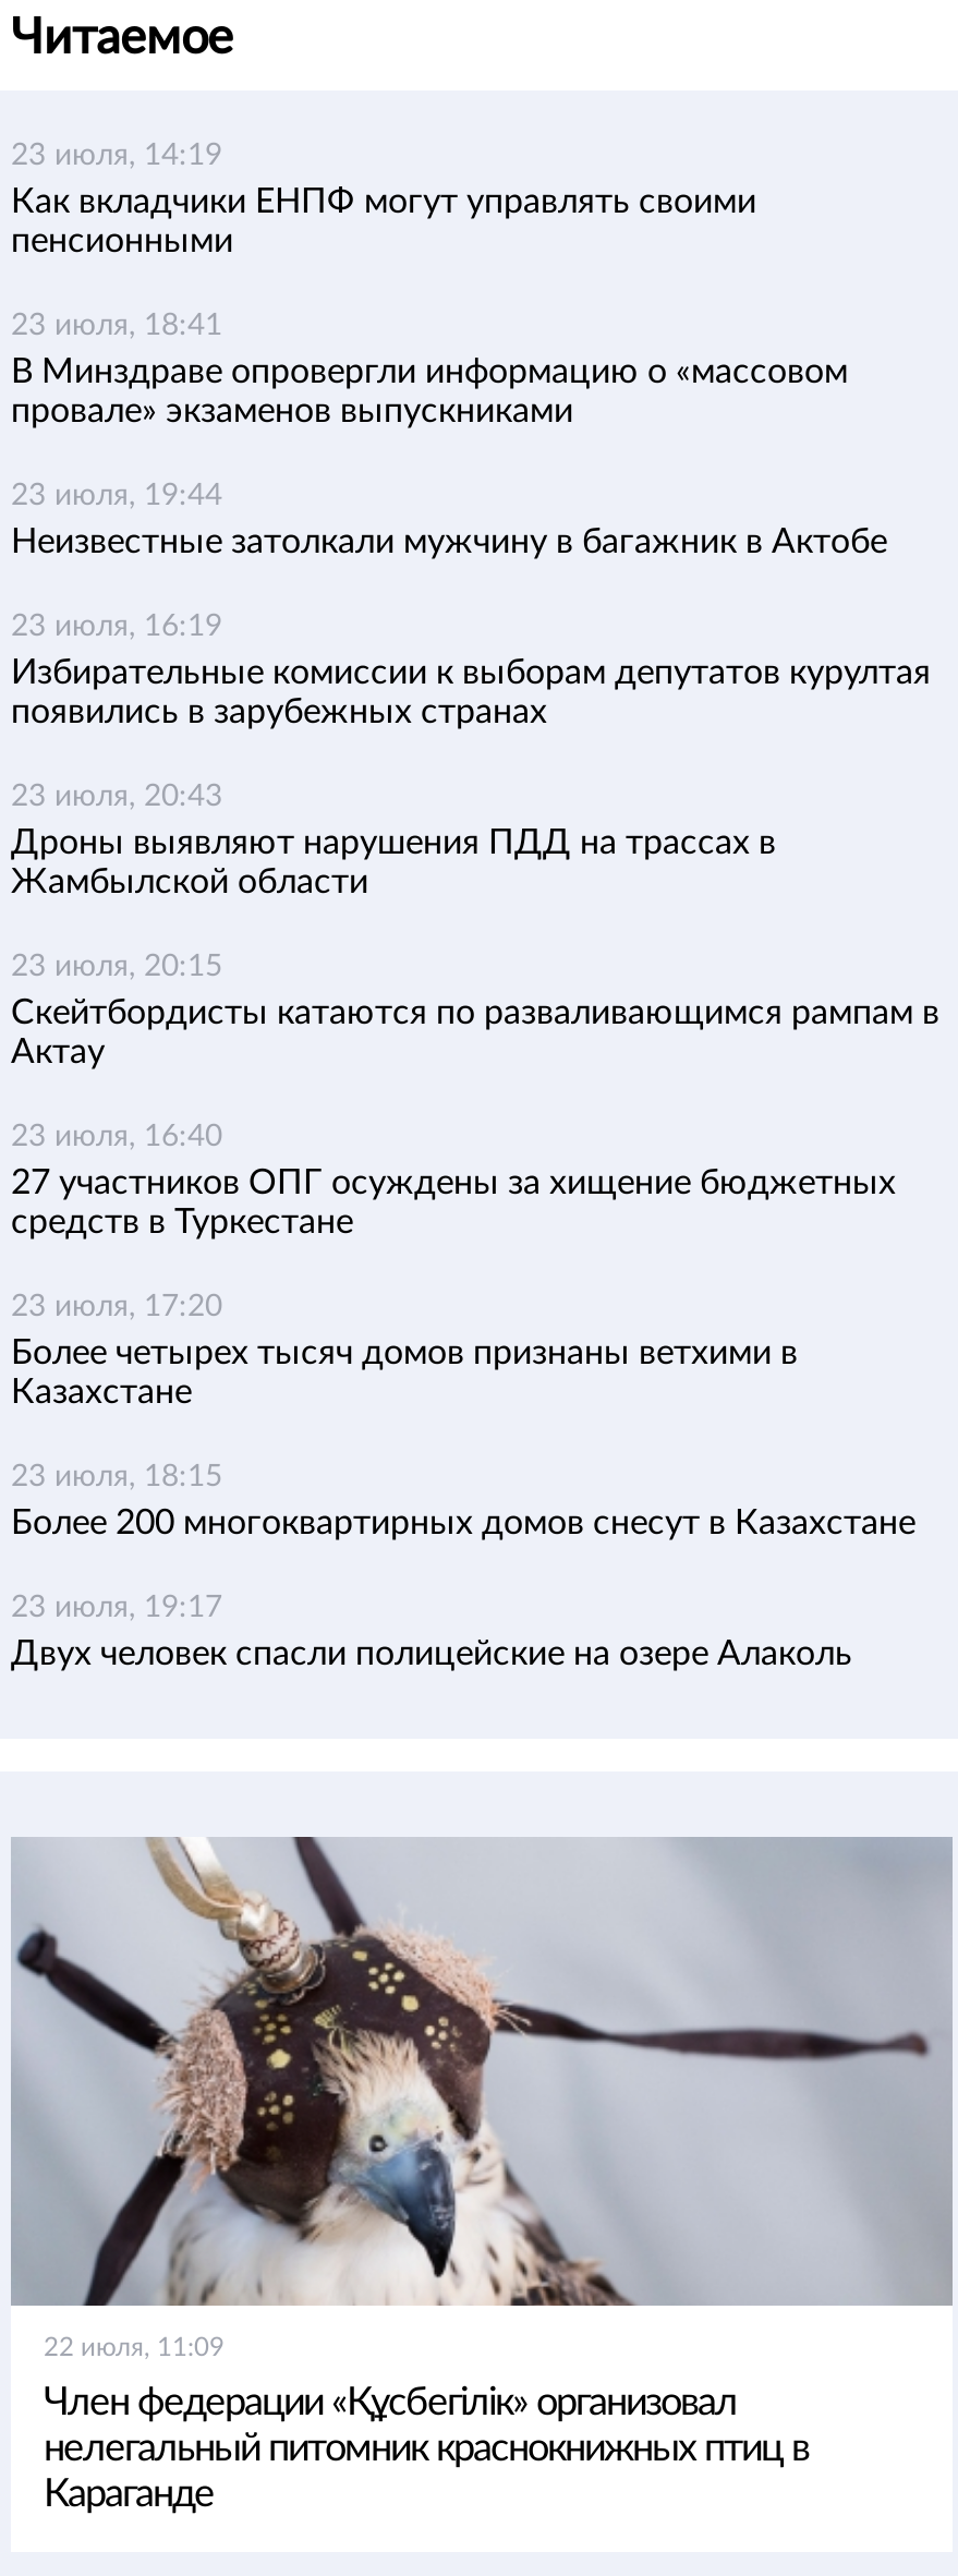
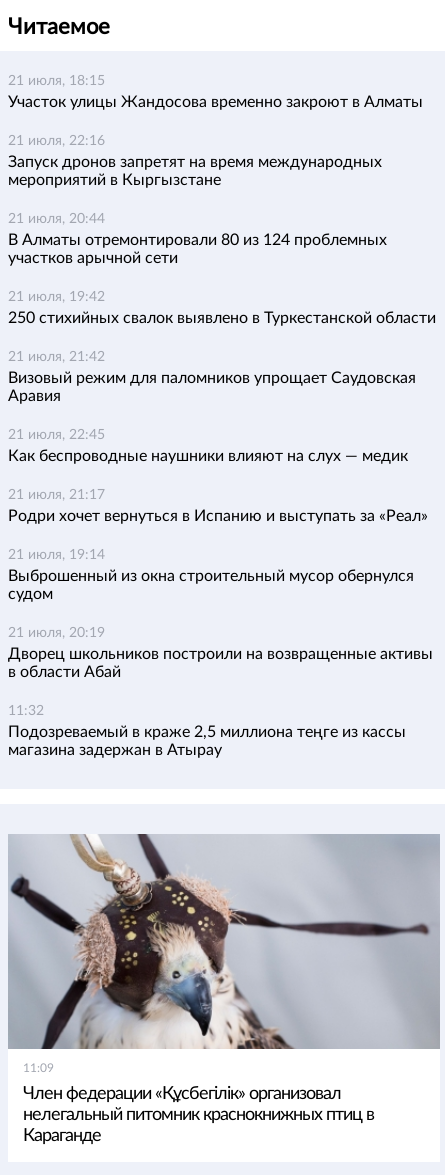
[11,141,756,258] 23 июля, 14:19 | Как вкладчики ЕНПФ могут управлять своими | пенсионными -> [8,74,423,110] 21 июля, 18:15 | Участок улицы Жандосова временно закроют в Алматы
[11,311,848,428] 23 июля, 18:41 | В Минздраве опровергли информацию о «массовом | провале» экзаменов выпускниками -> [8,134,382,188] 21 июля, 22:16 | Запуск дронов запретят на время международных | мероприятий в Кыргызстане
[11,481,887,559] 23 июля, 19:44 | Неизвестные затолкали мужчину в багажник в Актобе -> [8,212,387,266] 21 июля, 20:44 | В Алматы отремонтировали 80 из 124 проблемных | участков арычной сети
[11,612,931,729] 23 июля, 16:19 | Избирательные комиссии к выборам депутатов курултая | появились в зарубежных странах -> [8,290,436,326] 21 июля, 19:42 | 250 стихийных свалок выявлено в Туркестанской области
[11,782,776,899] 23 июля, 20:43 | Дроны выявляют нарушения ПДД на трассах в | Жамбылской области -> [8,350,416,404] 21 июля, 21:42 | Визовый режим для паломников упрощает Саудовская | Аравия
[11,952,939,1069] 23 июля, 20:15 | Скейтбордисты катаются по разваливающимся рампам в | Актау -> [8,428,408,464] 21 июля, 22:45 | Как беспроводные наушники влияют на слух — медик
[11,1122,896,1239] 23 июля, 16:40 | 27 участников ОПГ осуждены за хищение бюджетных | средств в Туркестане -> [8,488,428,524] 21 июля, 21:17 | Родри хочет вернуться в Испанию и выступать за «Реал»
[11,1292,798,1410] 23 июля, 17:20 | Более четырех тысяч домов признаны ветхими в | Казахстане -> [8,548,414,602] 21 июля, 19:14 | Выброшенный из окна строительный мусор обернулся | судом
[11,1462,915,1540] 23 июля, 18:15 | Более 200 многоквартирных домов снесут в Казахстане -> [8,626,433,680] 21 июля, 20:19 | Дворец школьников построили на возвращенные активы | в области Абай
[11,1593,852,1671] 23 июля, 19:17 | Двух человек спасли полицейские на озере Алаколь -> [8,704,406,758] 11:32 | Подозреваемый в краже 2,5 миллиона теңге из кассы | магазина задержан в Атырау
[44,2334,225,2360] 22 июля, 11:09 -> [23,1062,54,1074] 11:09

